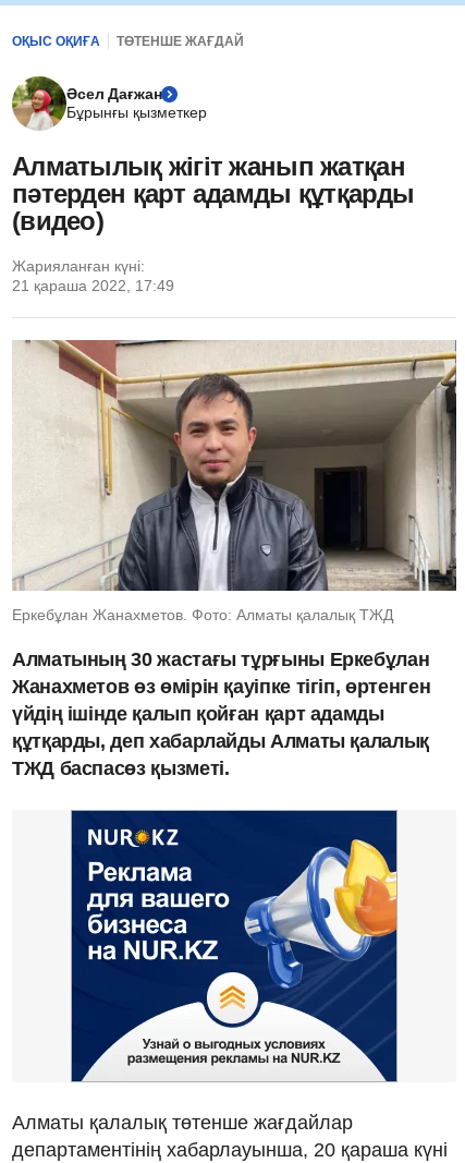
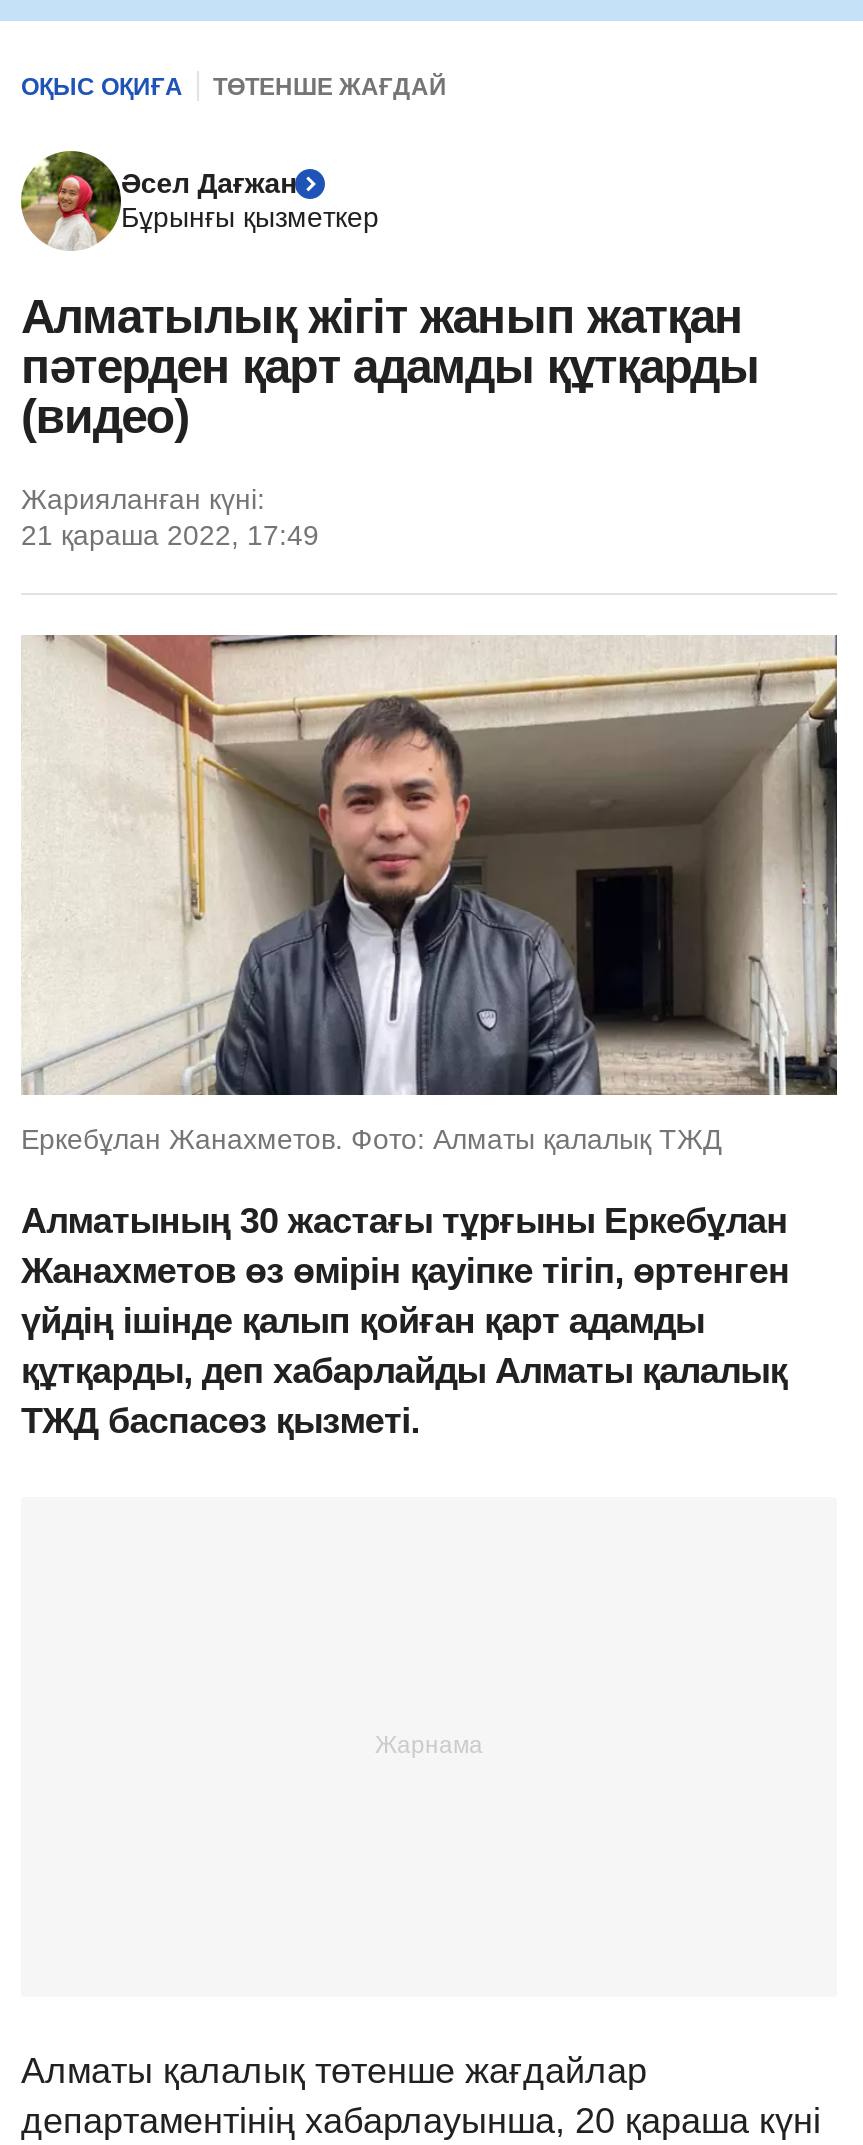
[70,809,399,1083] [image] -> none

